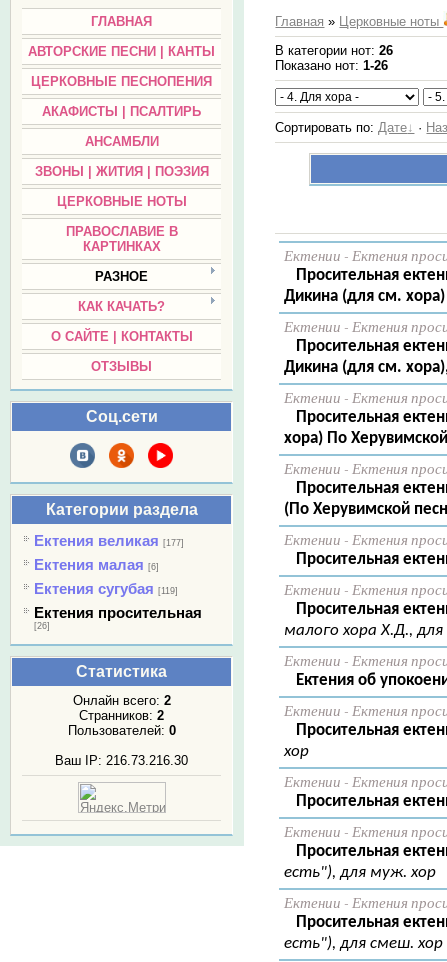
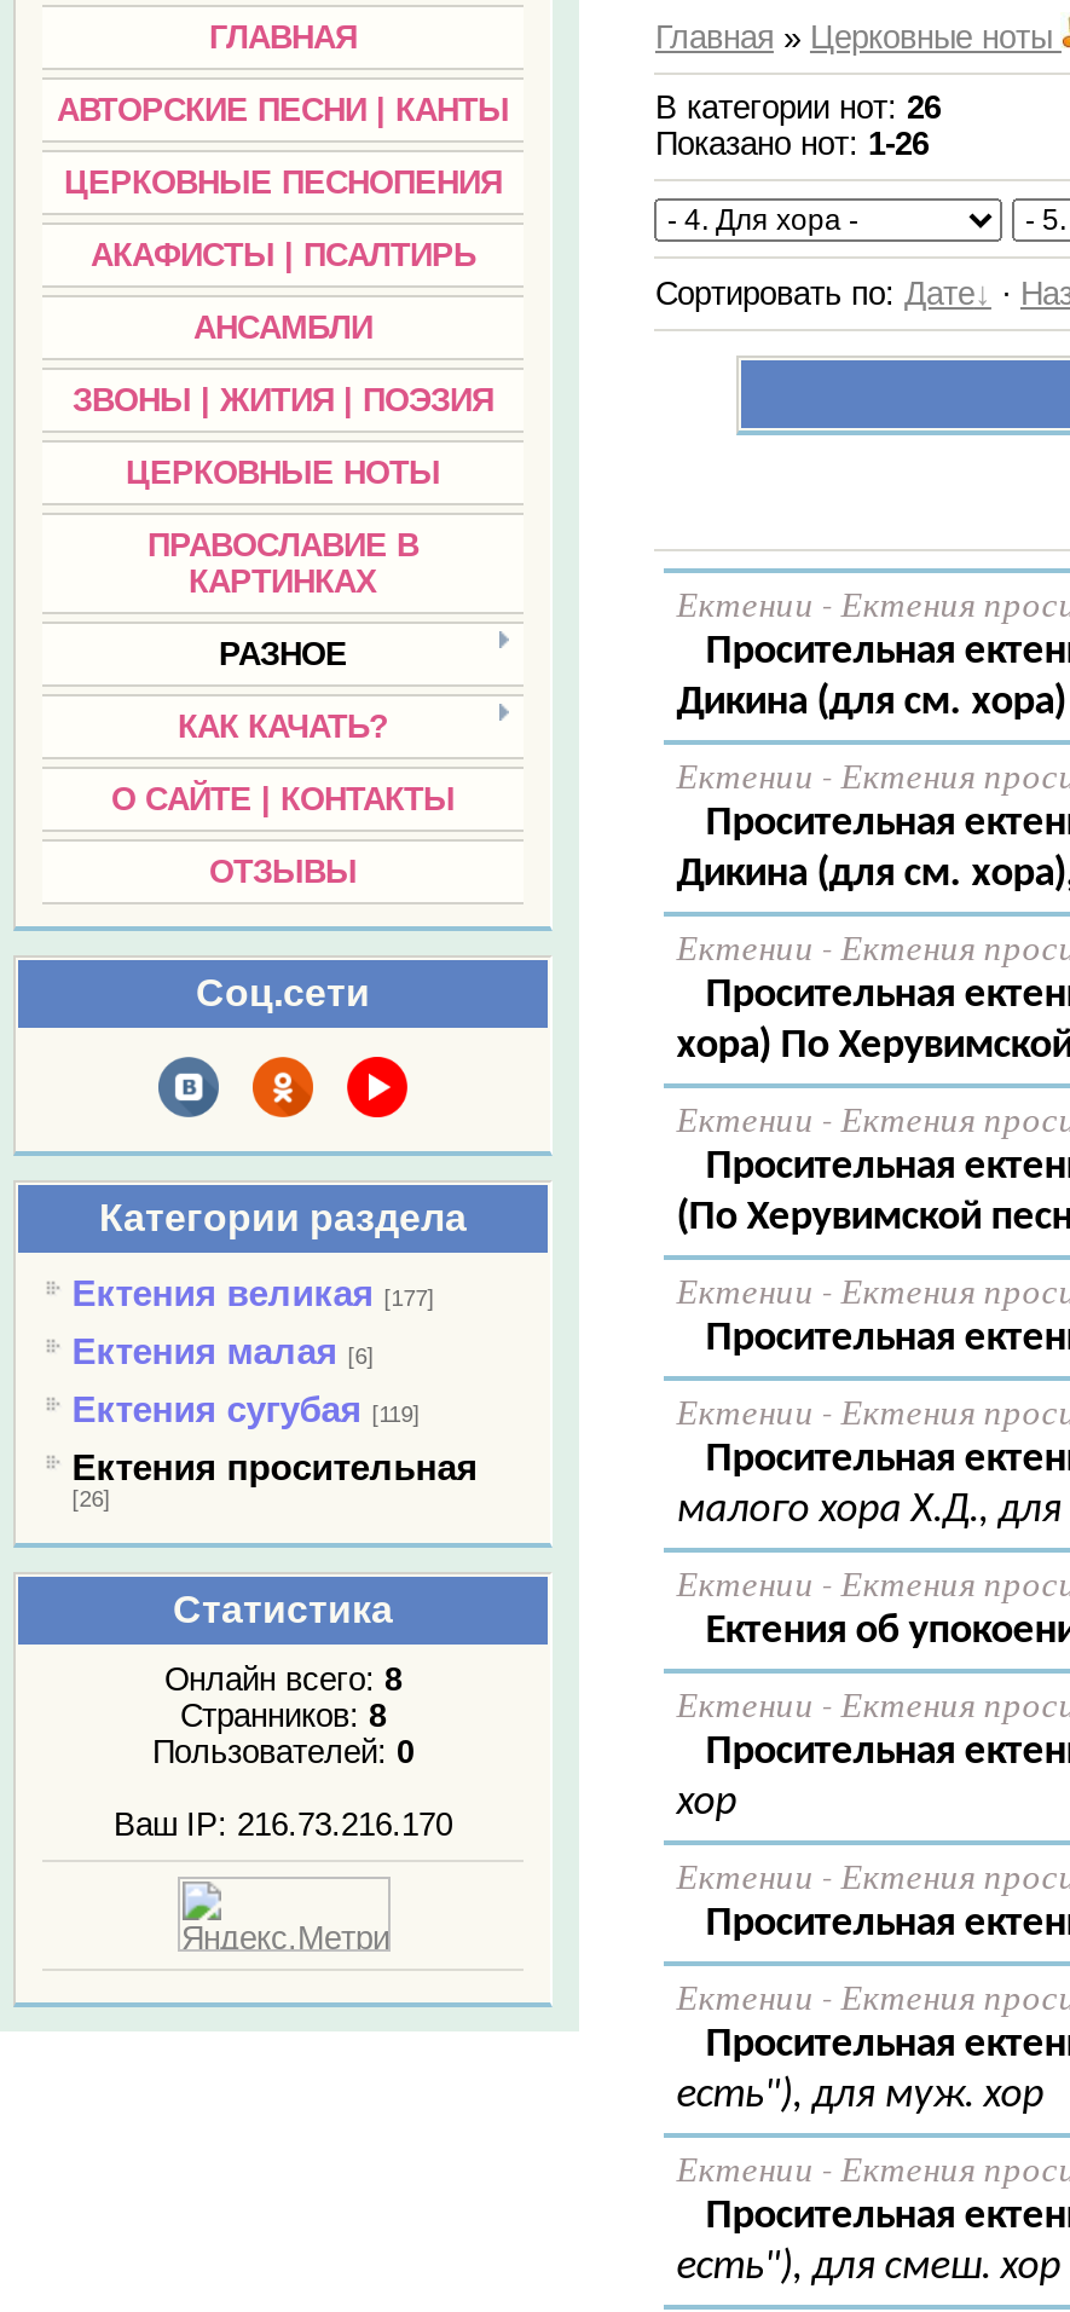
[72,693,170,708] Онлайн всего: 2 -> [164,1662,401,1698] Онлайн всего: 8
[79,708,164,723] Странников: 2 -> [180,1698,386,1734] Странников: 8
[55,753,188,768] Ваш IP: 216.73.216.30 -> [114,1807,452,1843] Ваш IP: 216.73.216.170

